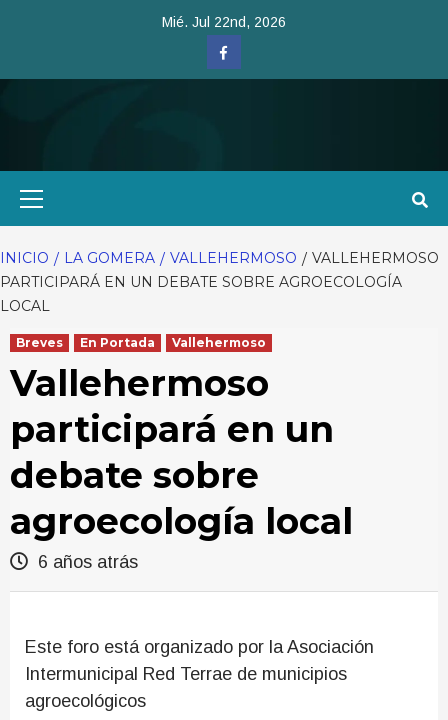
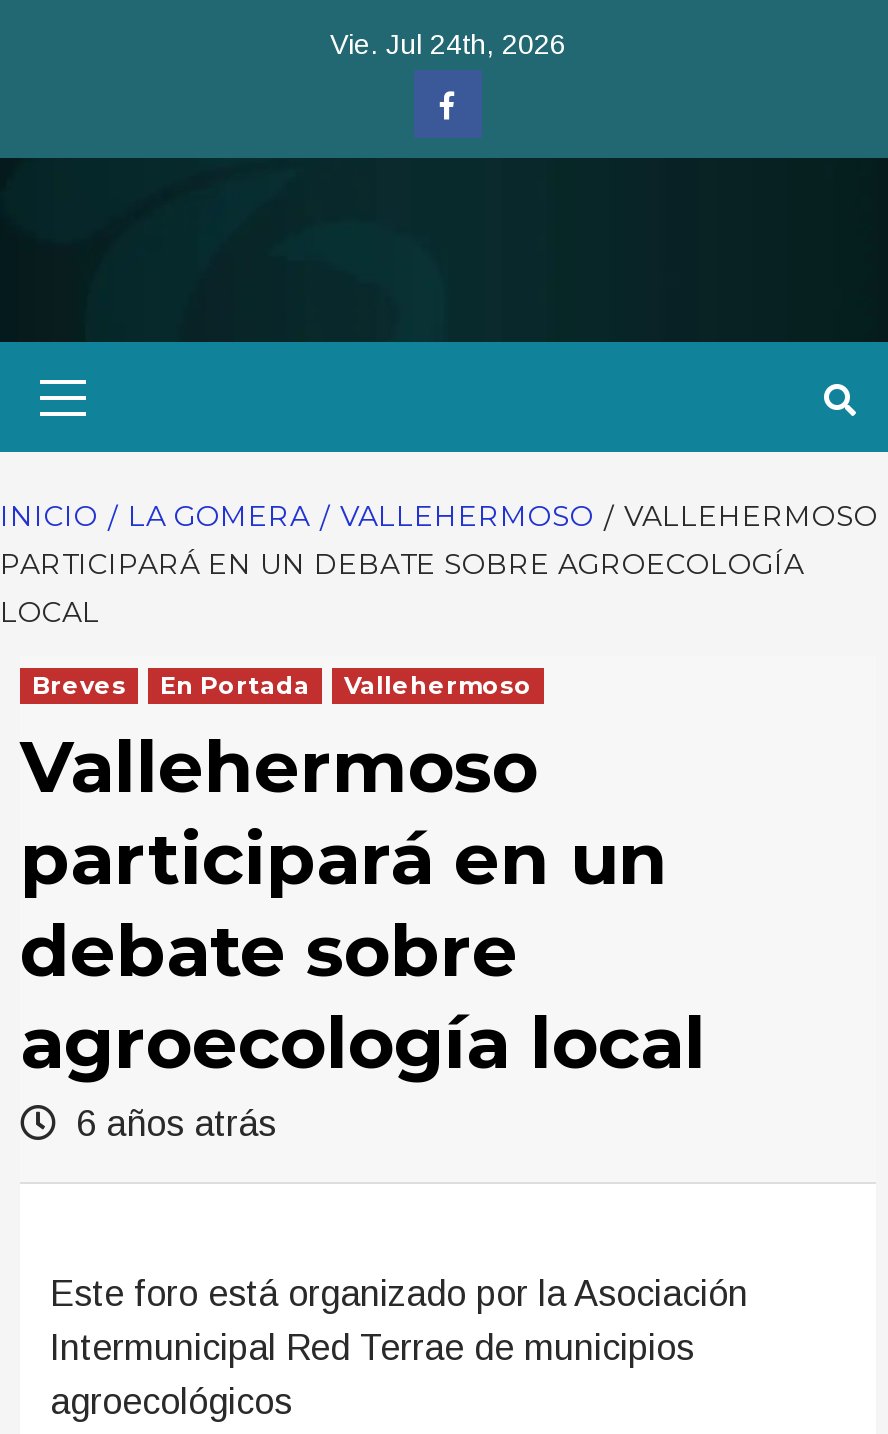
[162,14,286,30] Mié. Jul 22nd, 2026 -> [330,28,566,60] Vie. Jul 24th, 2026

